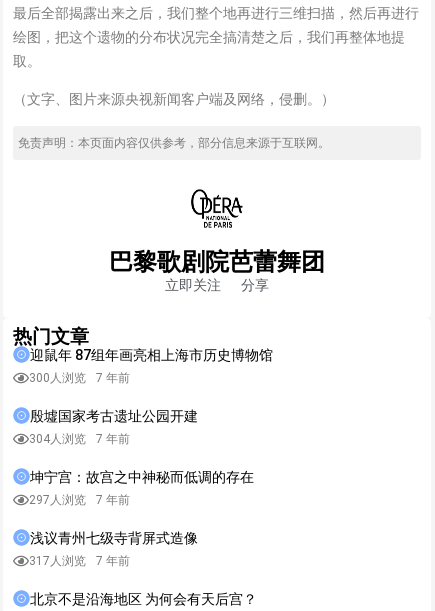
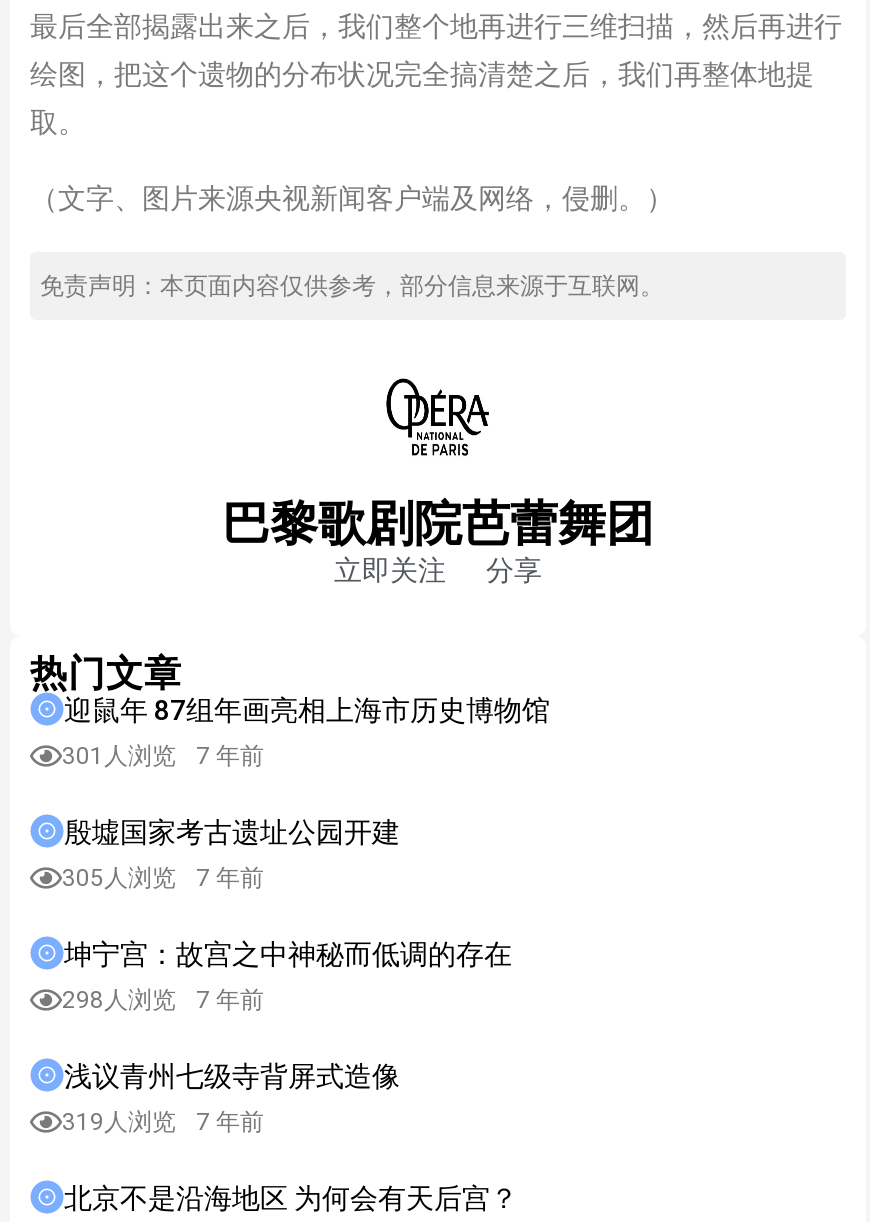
[29,370,130,384] 300人浏览 7 年前 -> [62,741,264,769] 301人浏览 7 年前
[29,431,130,445] 304人浏览 7 年前 -> [62,863,264,891] 305人浏览 7 年前
[29,492,130,506] 297人浏览 7 年前 -> [62,985,264,1013] 298人浏览 7 年前
[29,553,130,567] 317人浏览 7 年前 -> [62,1107,264,1135] 319人浏览 7 年前

